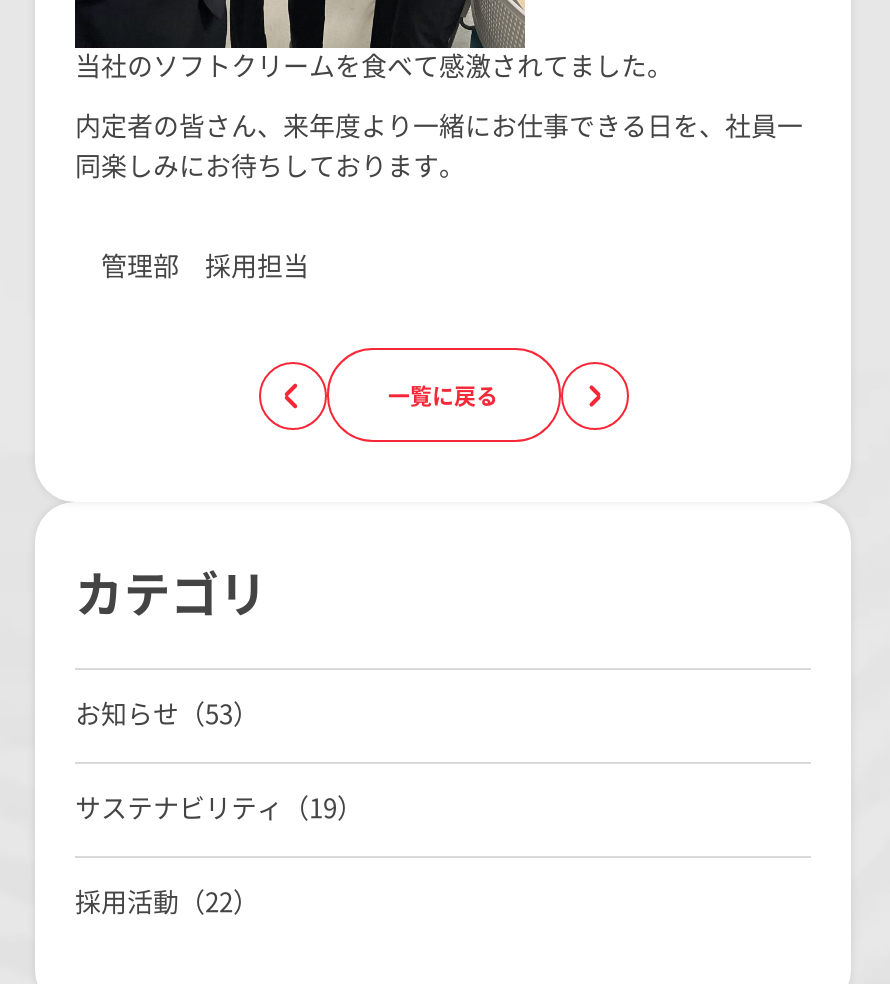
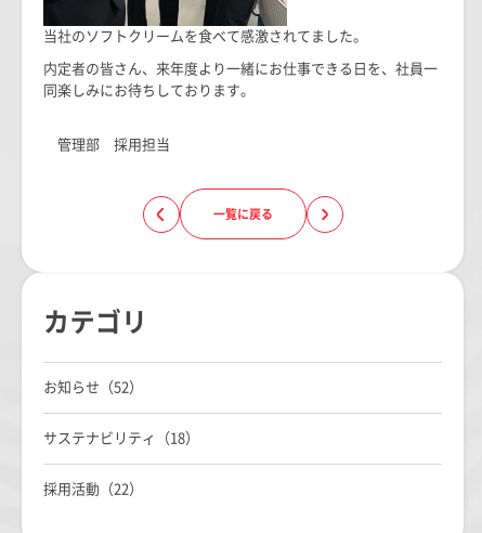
[75,702,259,728] お知らせ（53） -> [43,380,143,394] お知らせ（52）
[75,796,363,822] サステナビリティ（19） -> [43,431,199,445] サステナビリティ（18）

